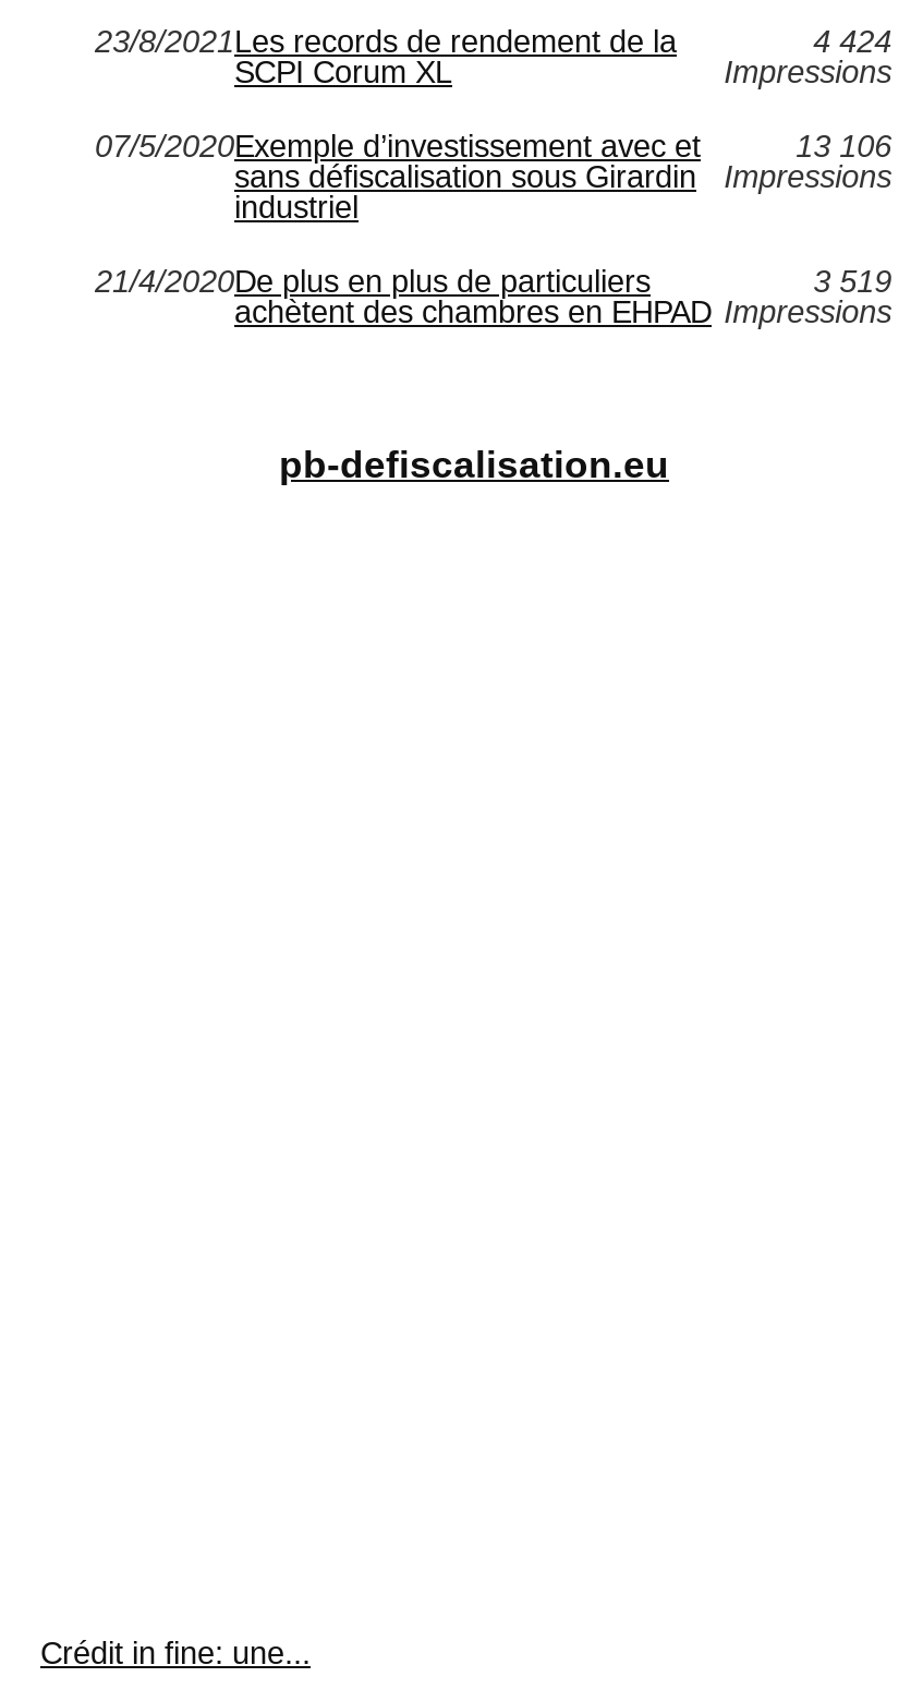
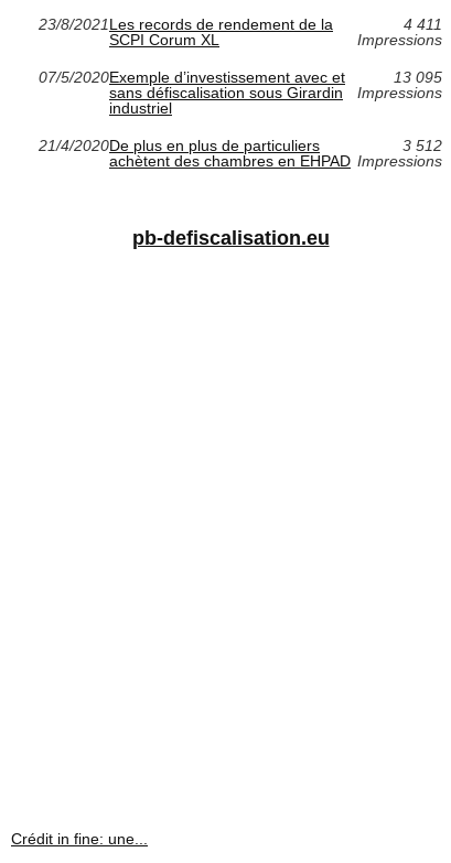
[813,23,892,58] 4 424 -> [403,15,442,33] 4 411
[796,128,892,163] 13 106 -> [393,68,442,86] 13 095
[813,263,892,298] 3 519 -> [402,136,442,154] 3 512

